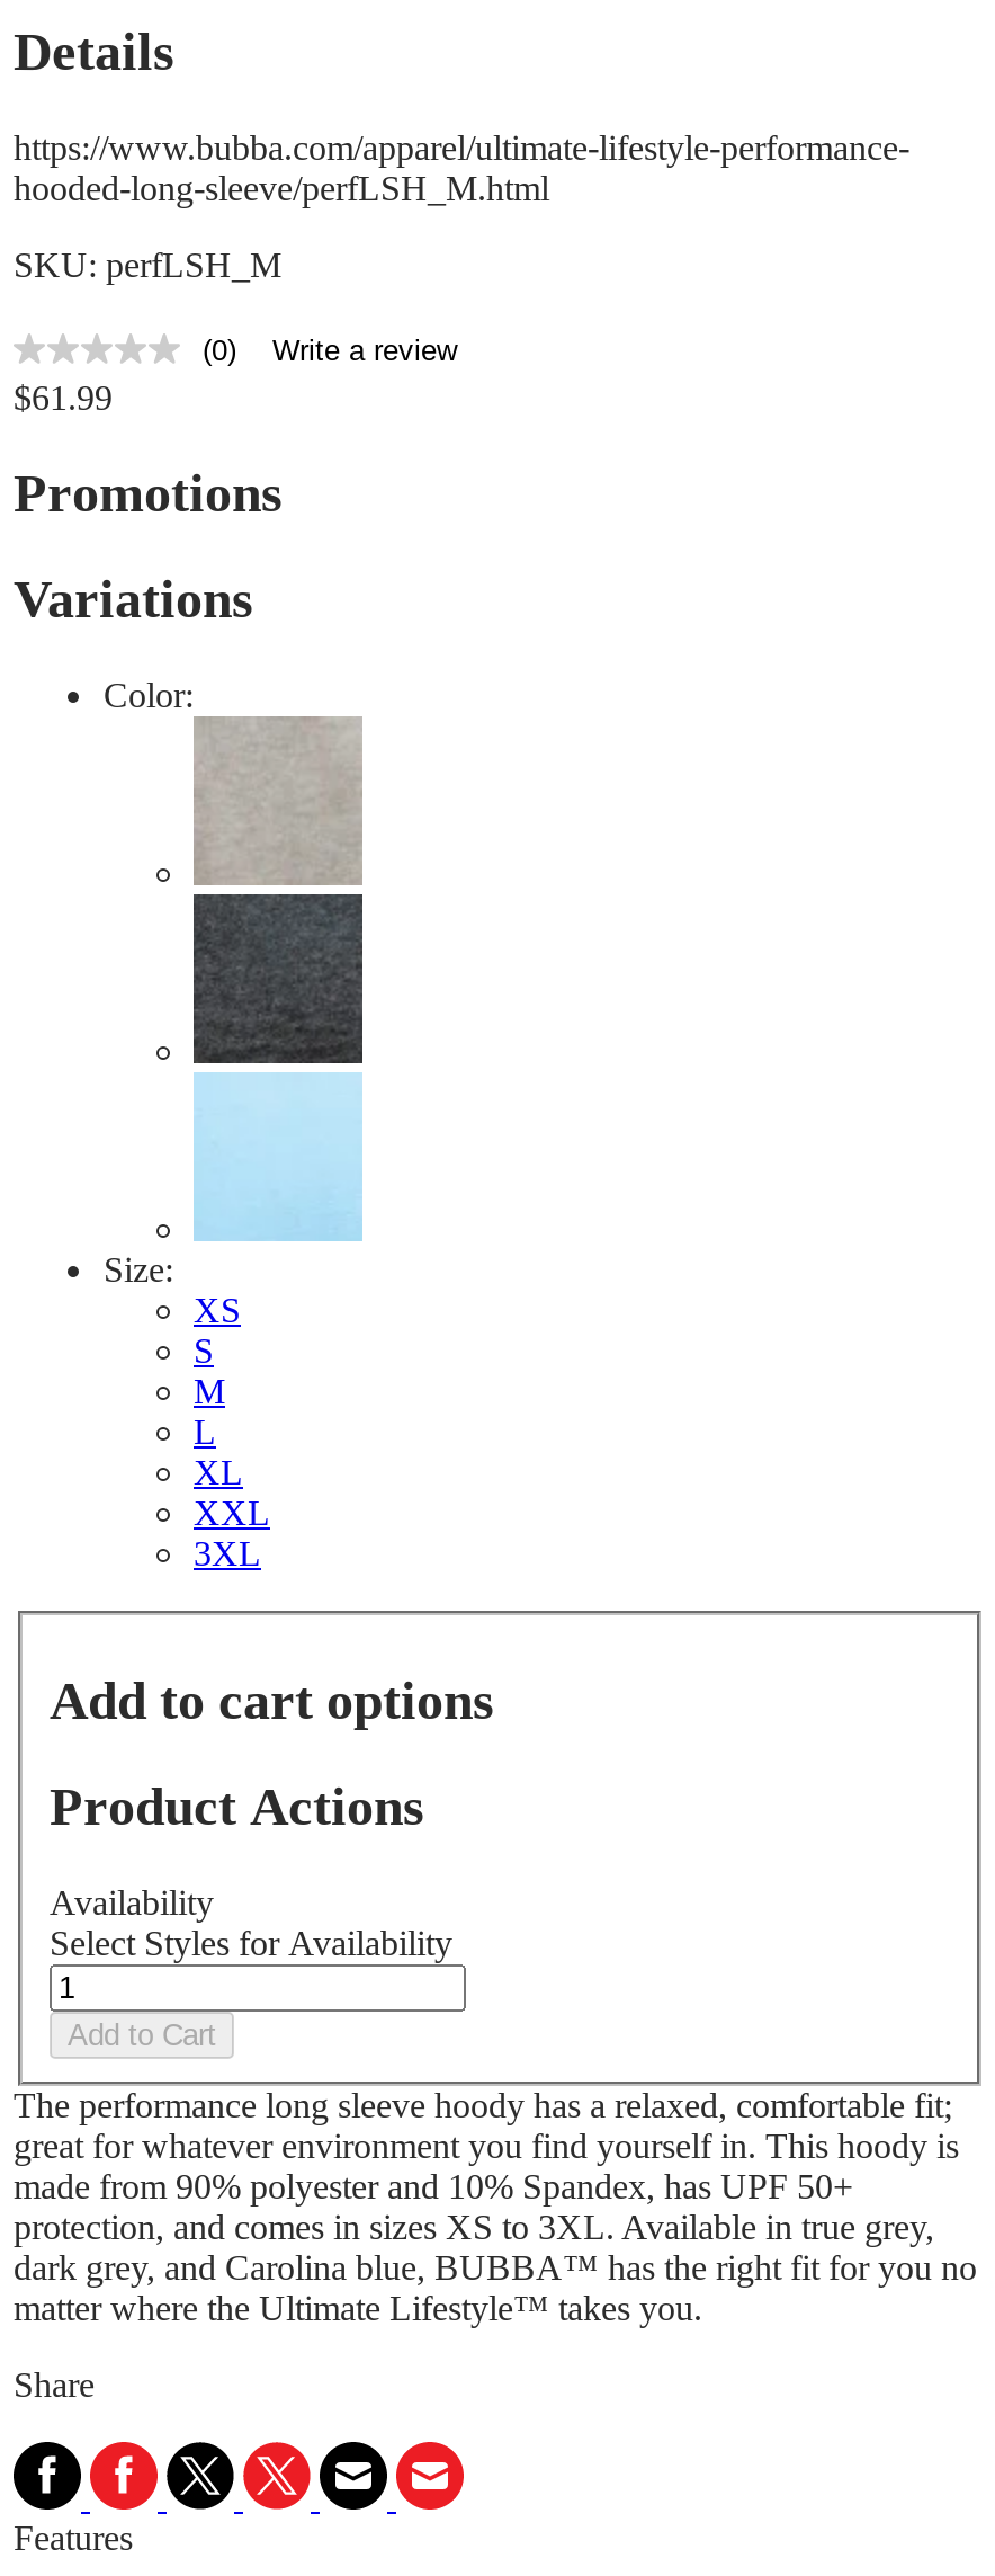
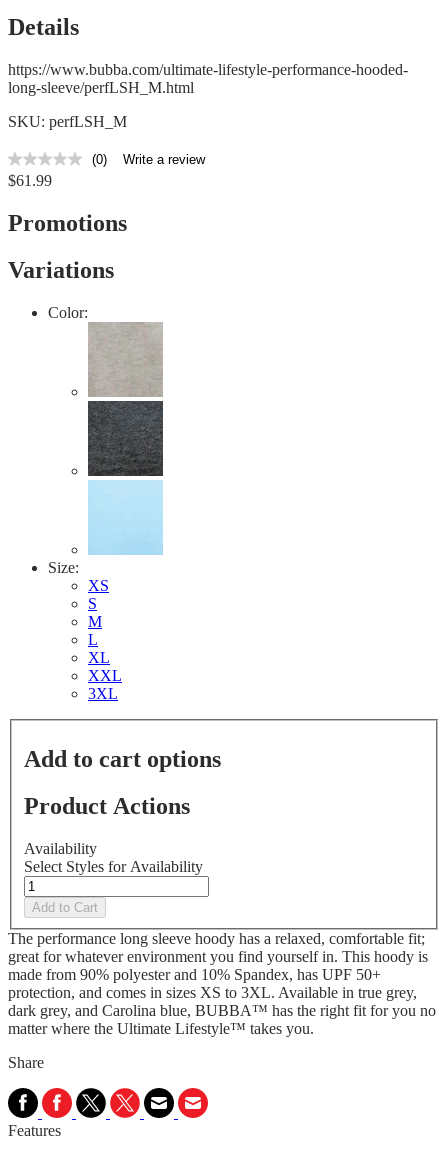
[14,128,909,207] https://www.bubba.com/apparel/ultimate-lifestyle-performance- | hooded-long-sleeve/perfLSH_M.html -> [8,61,408,96] https://www.bubba.com/ultimate-lifestyle-performance-hooded- | long-sleeve/perfLSH_M.html

